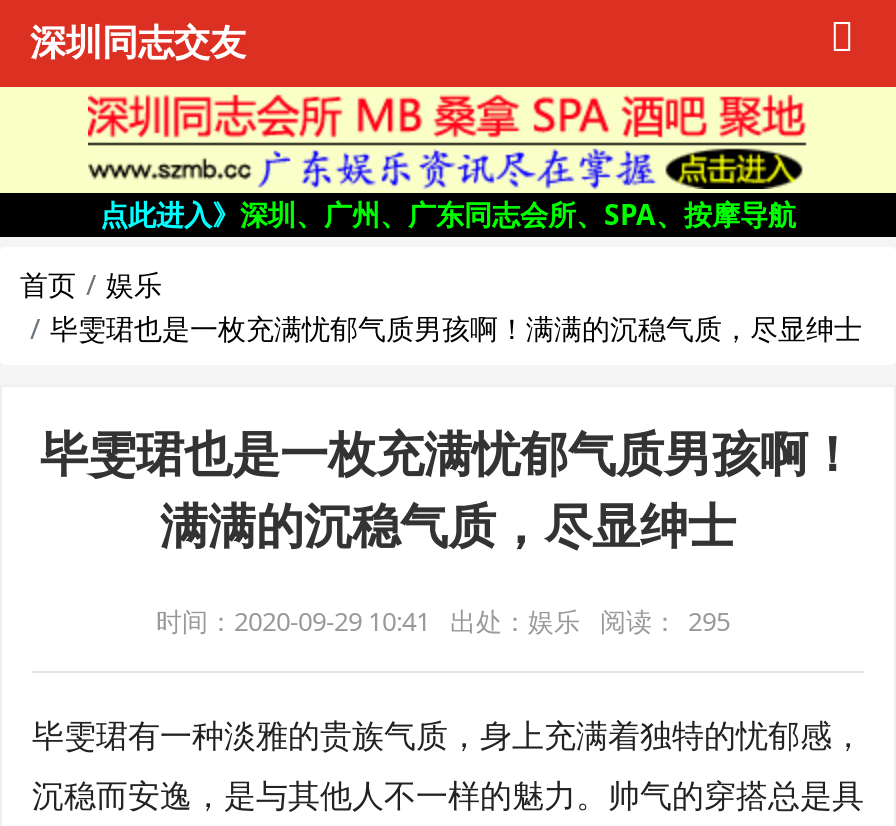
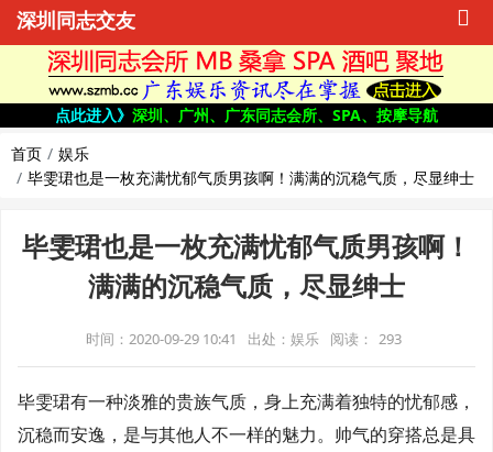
[156,603,730,639] 时间：2020-09-29 10:41 出处：娱乐 阅读： 295 -> [86,329,402,349] 时间：2020-09-29 10:41 出处：娱乐 阅读： 293

